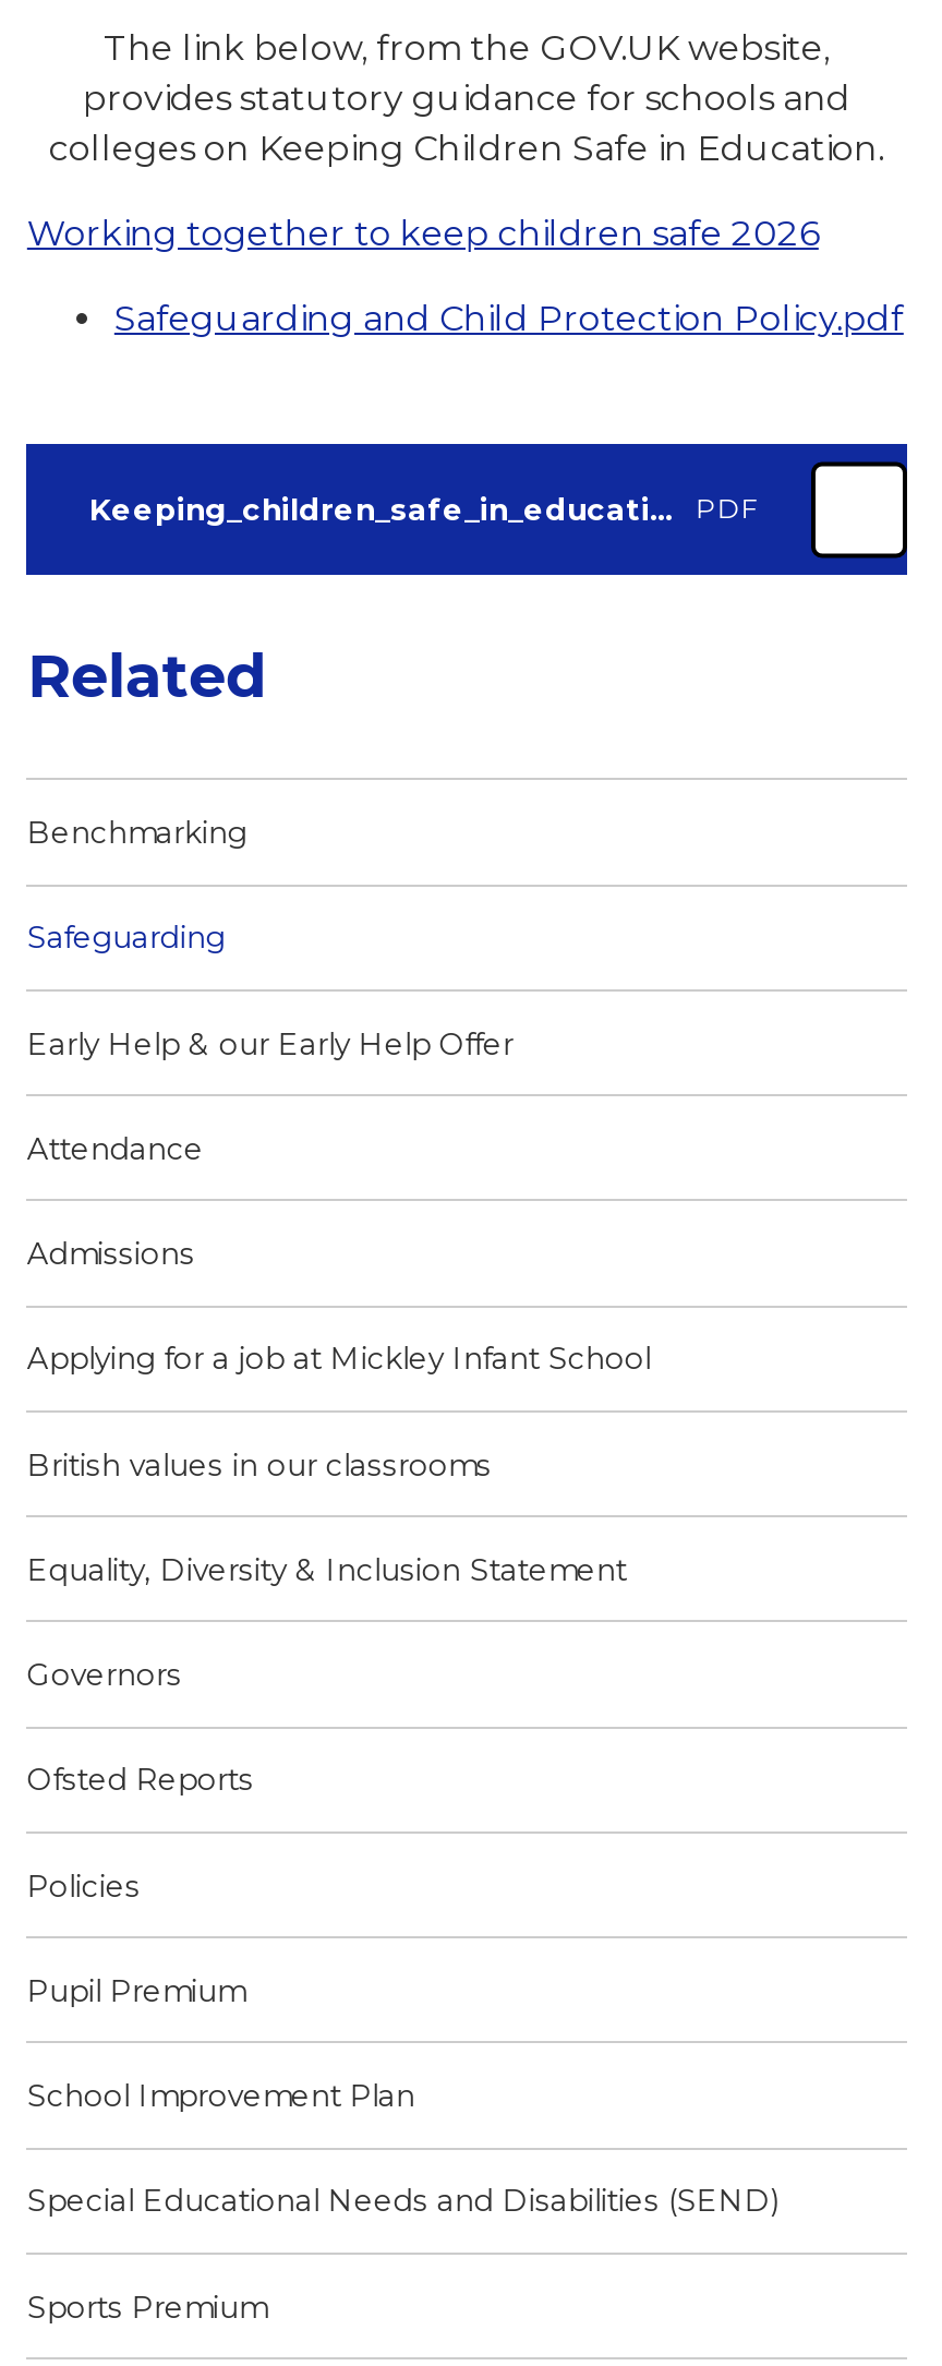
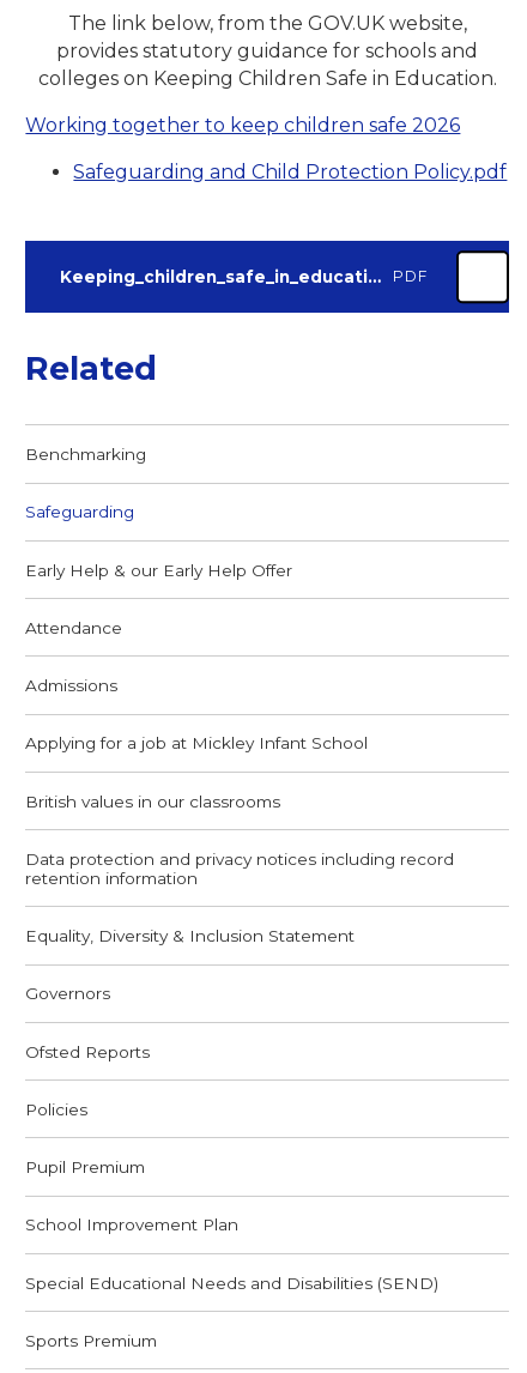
none -> [26,849,454,888] Data protection and privacy notices including record | retention information

